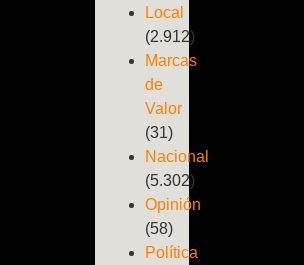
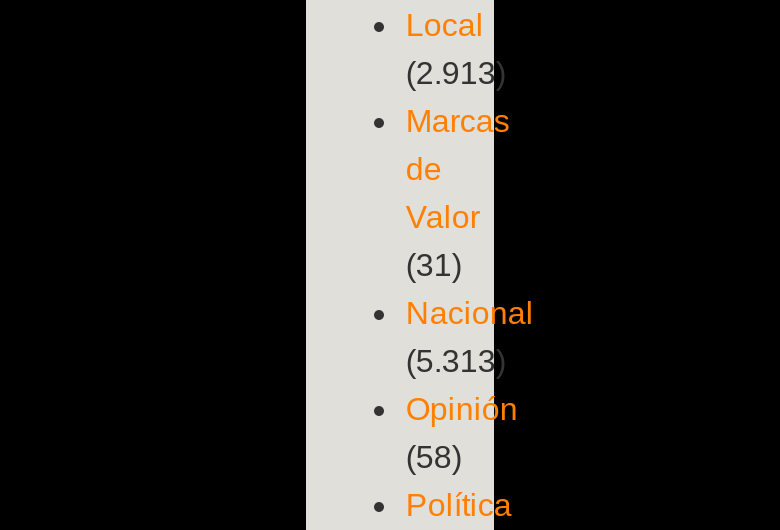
[145,27,195,44] (2.912) -> [406,55,506,89] (2.913)
[145,171,195,188] (5.302) -> [406,343,506,377] (5.313)

